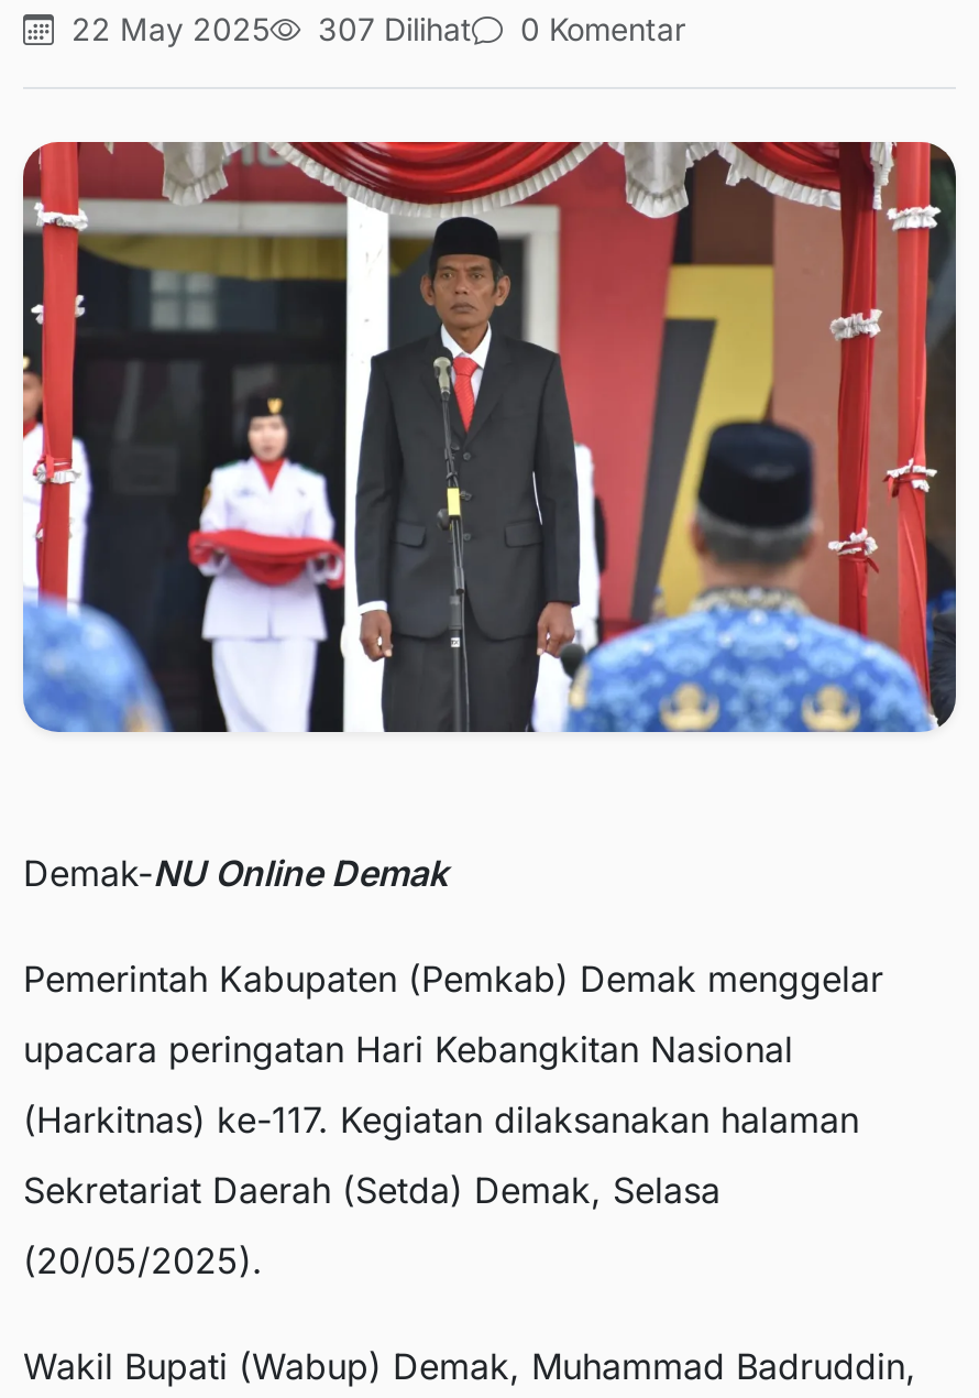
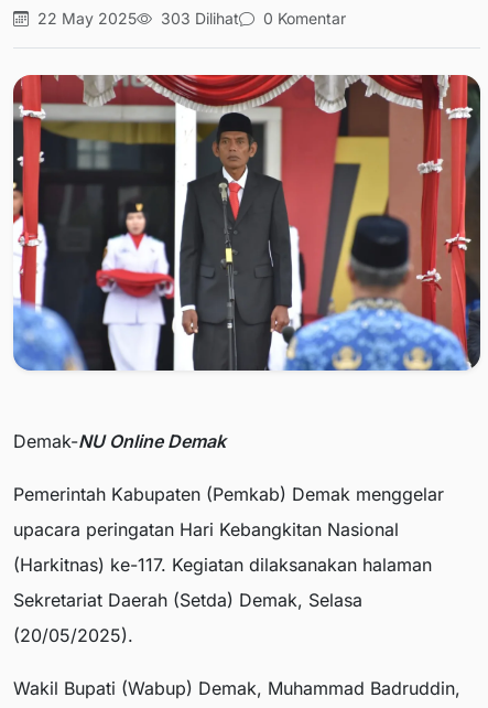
[71,10,685,48] 22 May 2025 307 Dilihat 0 Komentar -> [37,9,346,28] 22 May 2025 303 Dilihat 0 Komentar

